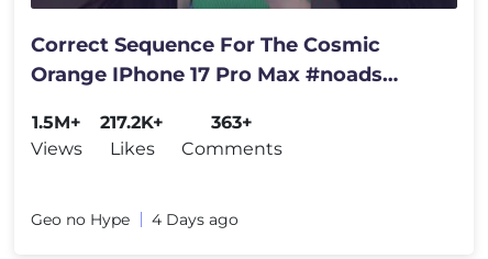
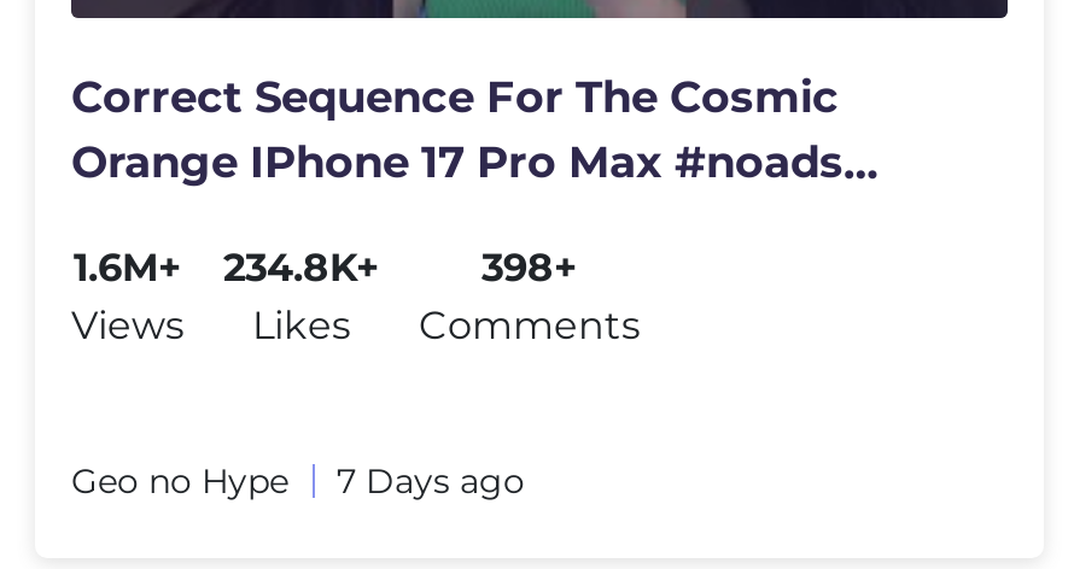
[32,112,81,133] 1.5M+ -> [74,245,182,291] 1.6M+
[100,112,164,133] 217.2K+ -> [223,245,380,291] 234.8K+
[211,112,253,133] 363+ -> [481,245,578,291] 398+
[31,209,239,229] Geo no Hype 4 Days ago -> [71,460,525,503] Geo no Hype 7 Days ago

